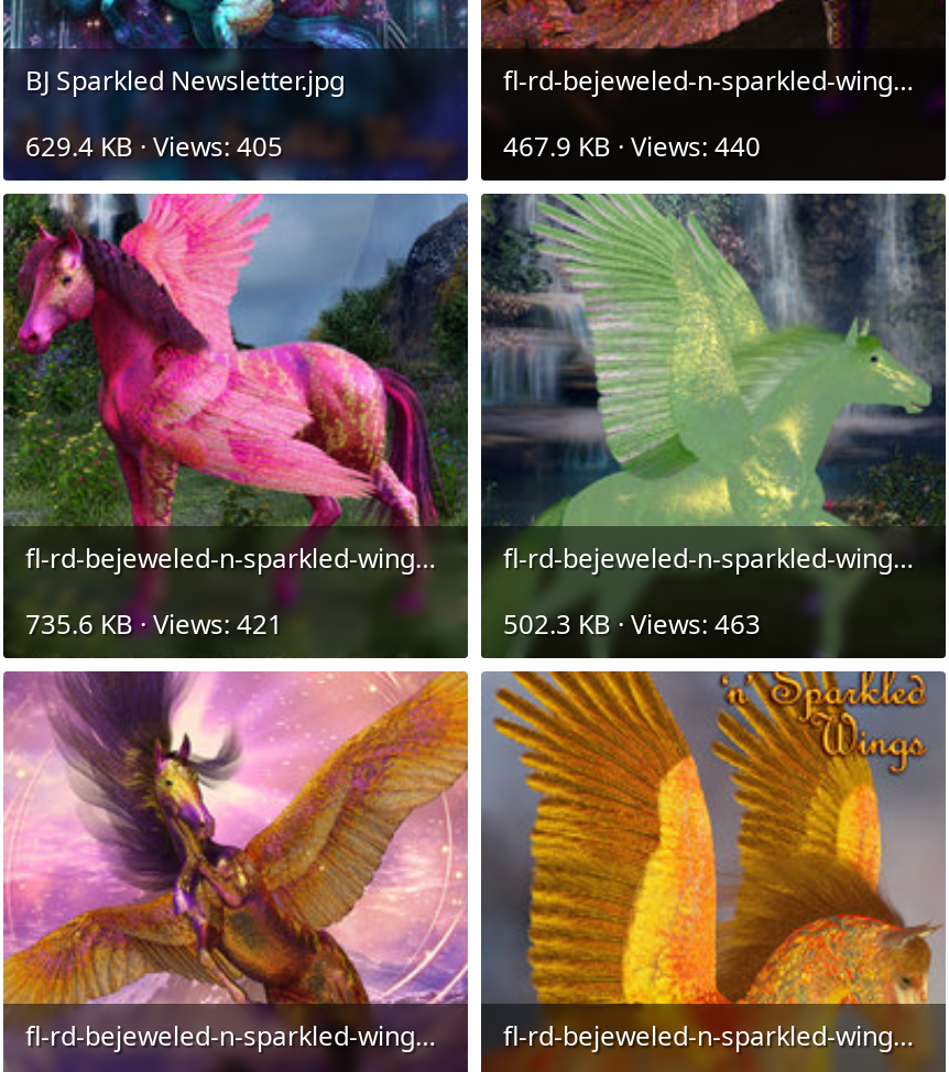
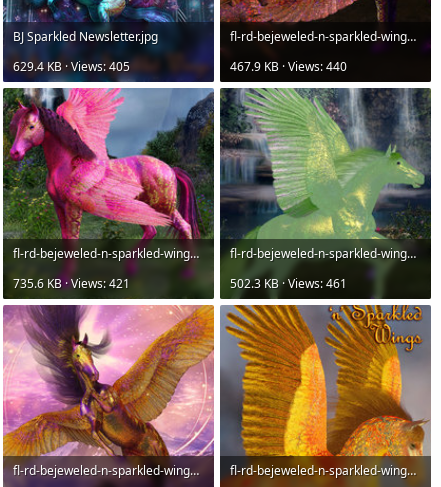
[503,605,761,643] 502.3 KB · Views: 463 -> [230,275,347,292] 502.3 KB · Views: 461

